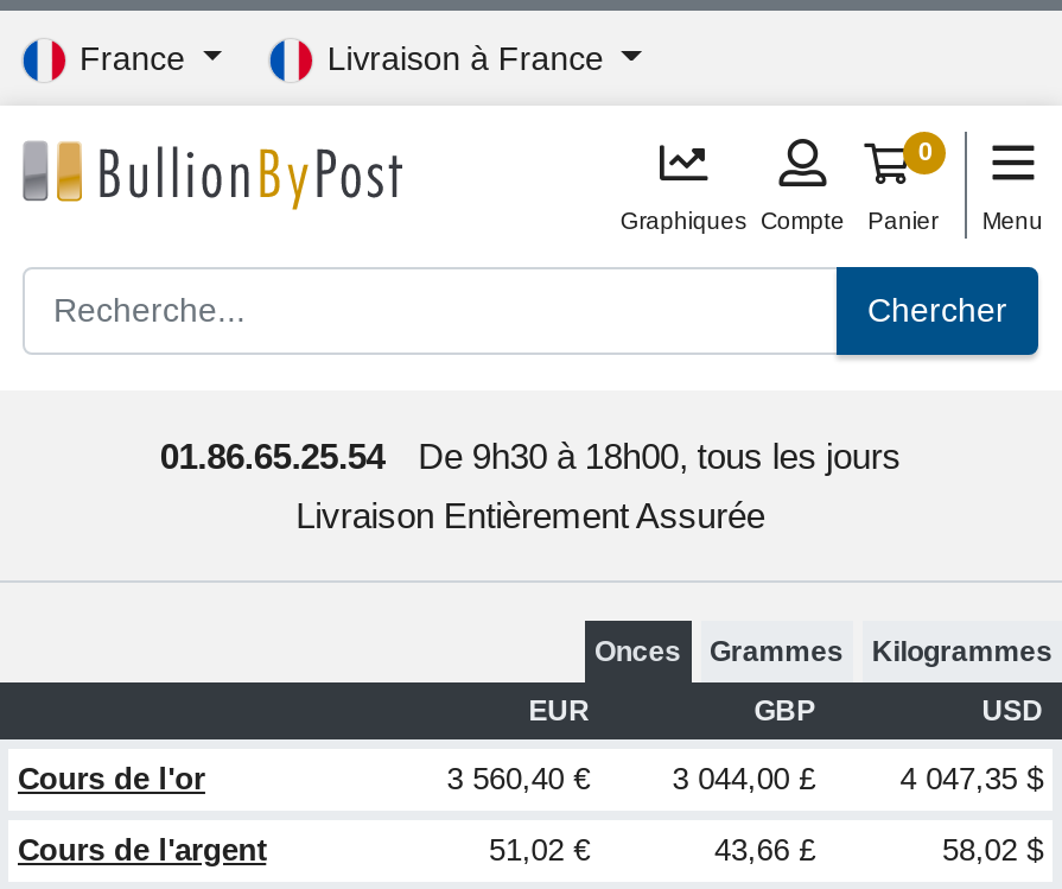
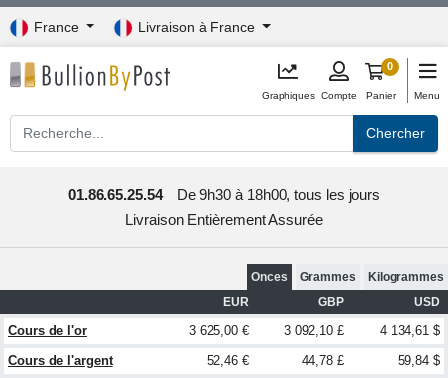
[447,762,590,797] 3 560,40 € -> [189,323,249,338] 3 625,00 €
[672,762,815,797] 3 044,00 £ -> [284,323,344,338] 3 092,10 £
[900,762,1043,797] 4 047,35 $ -> [380,323,440,338] 4 134,61 $
[489,833,590,868] 51,02 € -> [206,353,249,368] 52,46 €
[714,833,815,868] 43,66 £ -> [301,353,344,368] 44,78 £
[942,833,1043,868] 58,02 $ -> [397,353,440,368] 59,84 $

